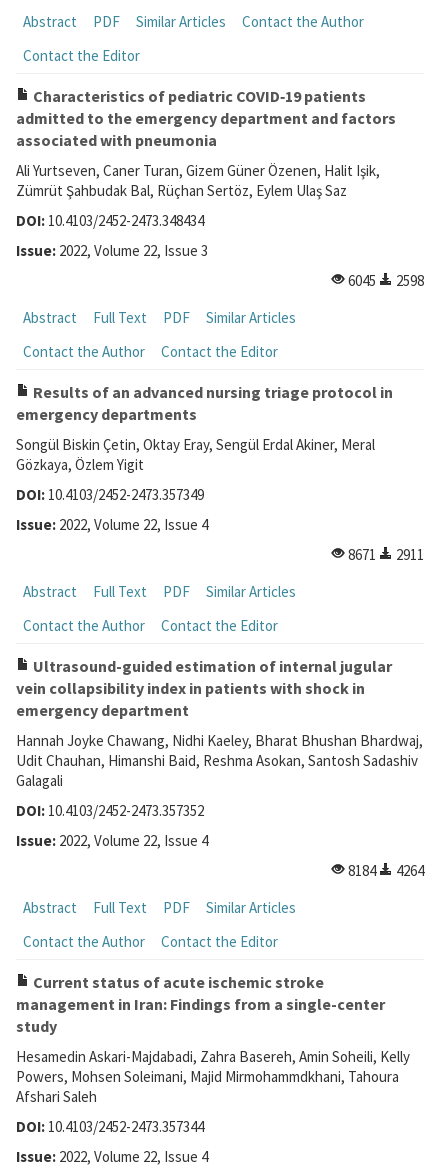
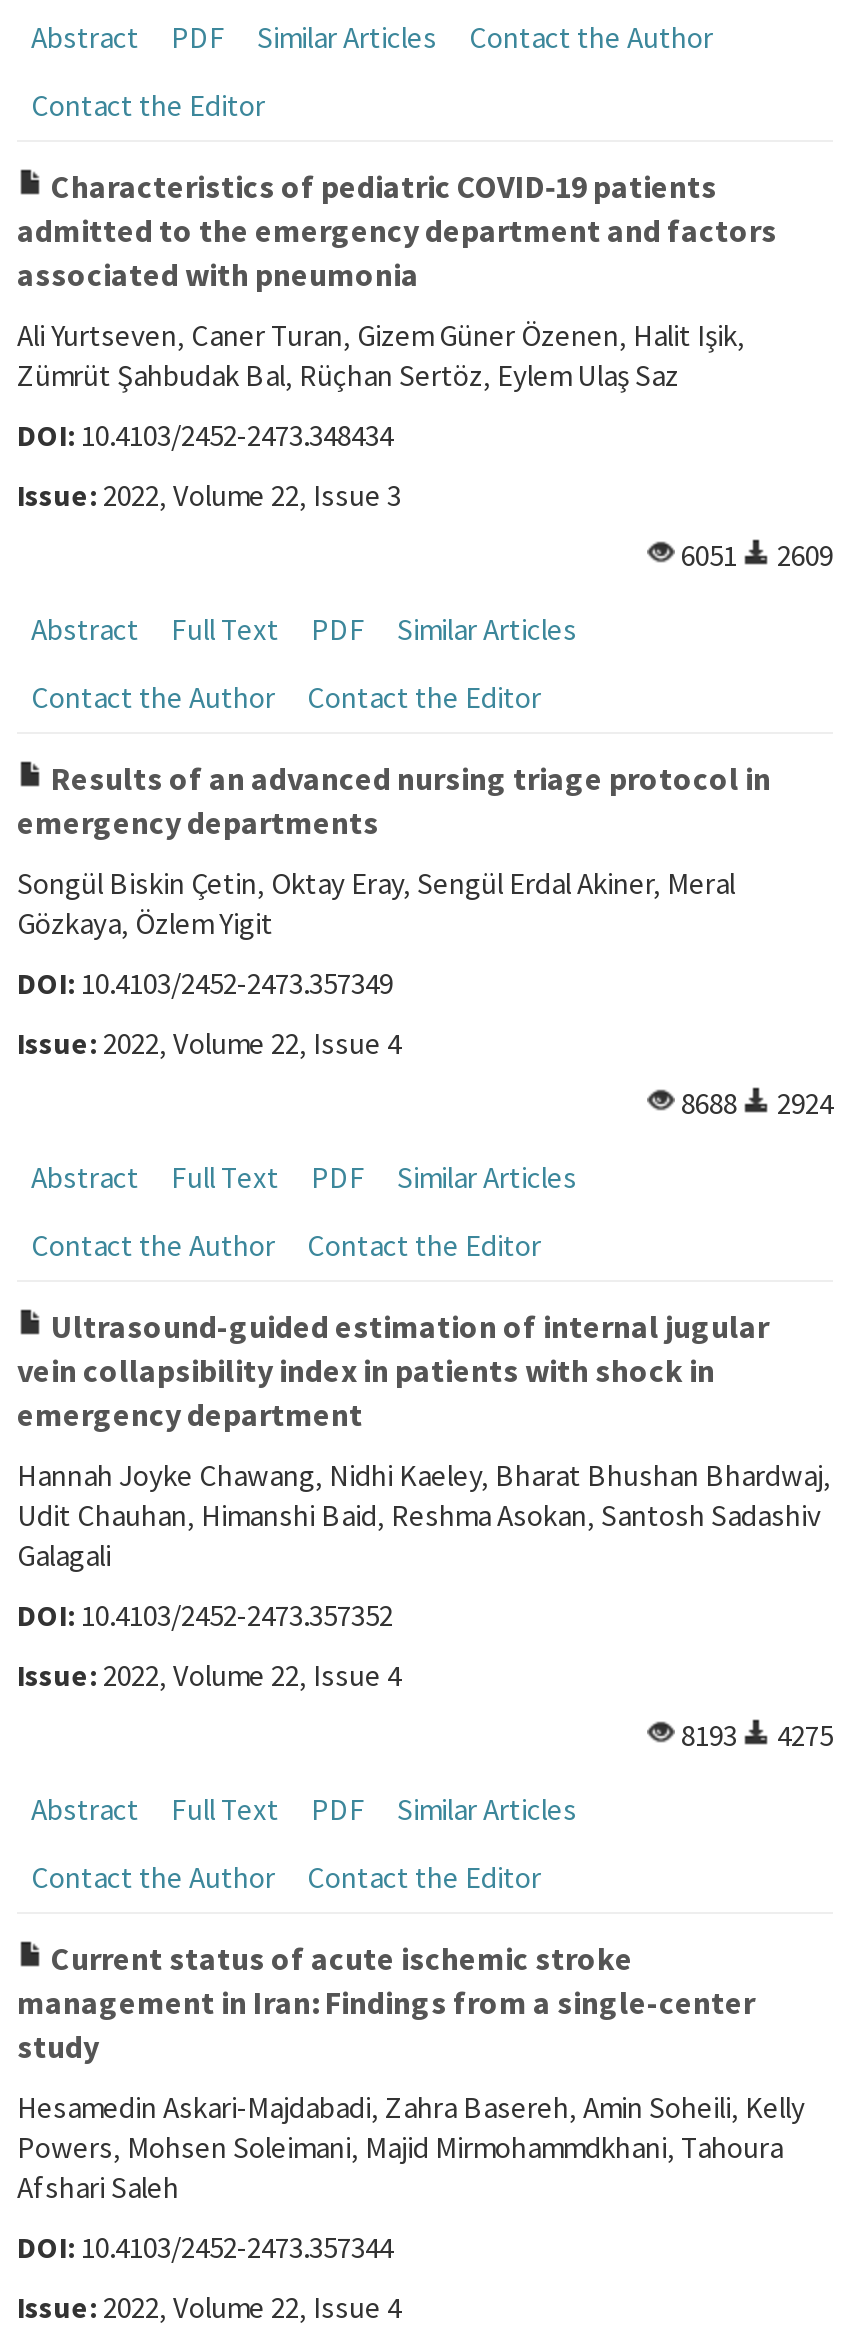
[345,271,379,290] 6045 -> [675,536,743,574] 6051
[393,271,424,290] 2598 -> [771,536,833,574] 2609
[345,545,379,564] 8671 -> [675,1084,743,1122] 8688
[393,545,424,564] 2911 -> [771,1084,833,1122] 2924
[345,861,379,880] 8184 -> [675,1716,743,1754] 8193
[393,861,424,880] 4264 -> [771,1716,833,1754] 4275

